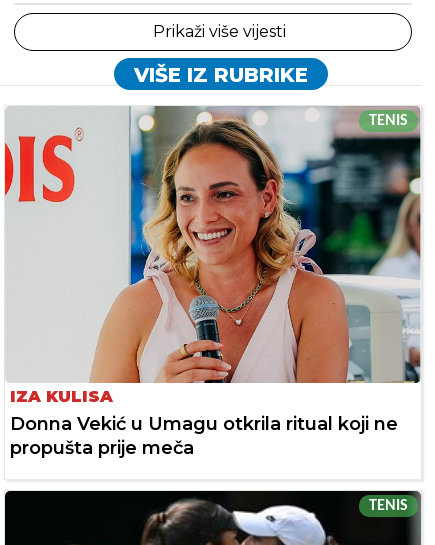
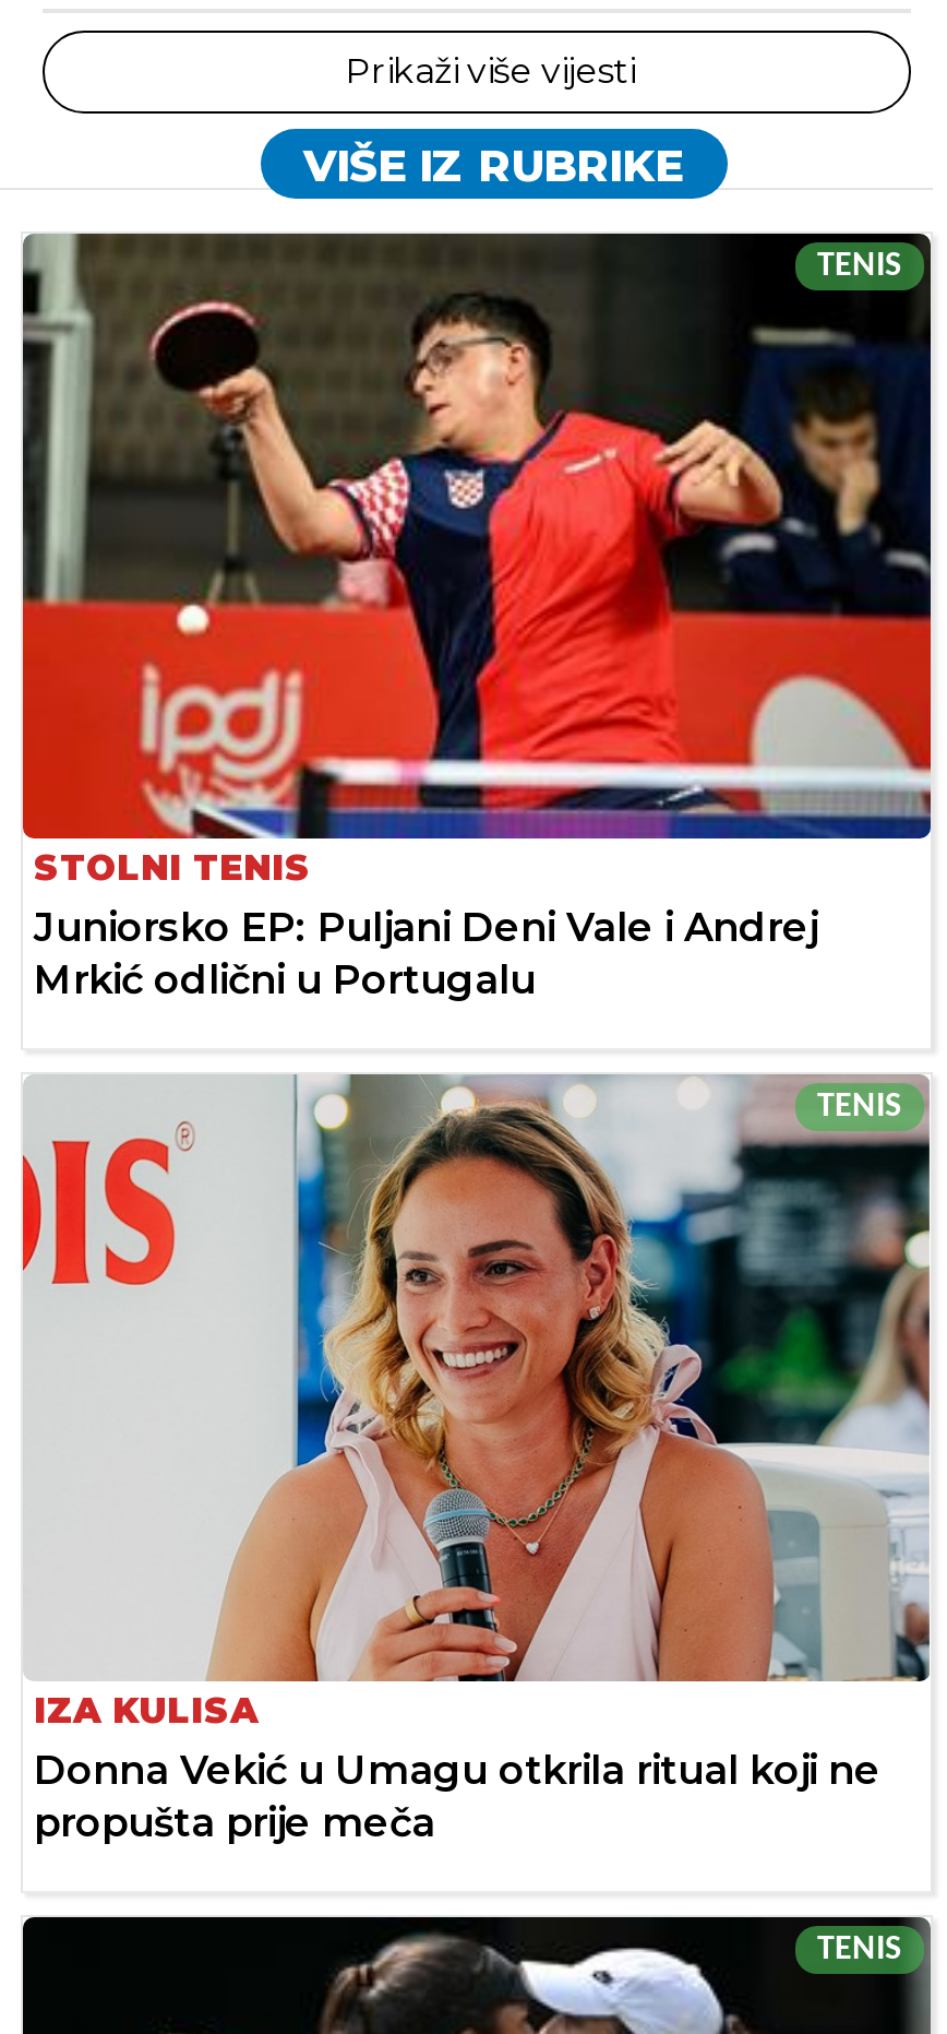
none -> [21,231,933,841] [image] | TENIS
none -> [34,848,817,1005] STOLNI TENIS | Juniorsko EP: Puljani Deni Vale i Andrej | Mrkić odlični u Portugalu

